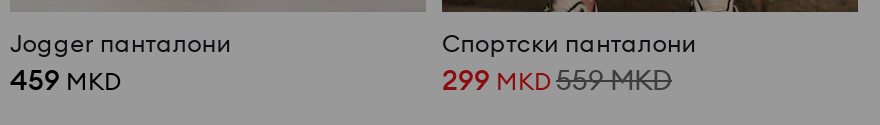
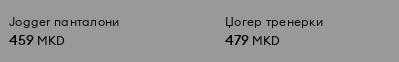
[442,29,696,99] Спортски панталони | 299 MKD 559 MKD -> [225,14,323,49] Џогер тренерки | 479 MKD

